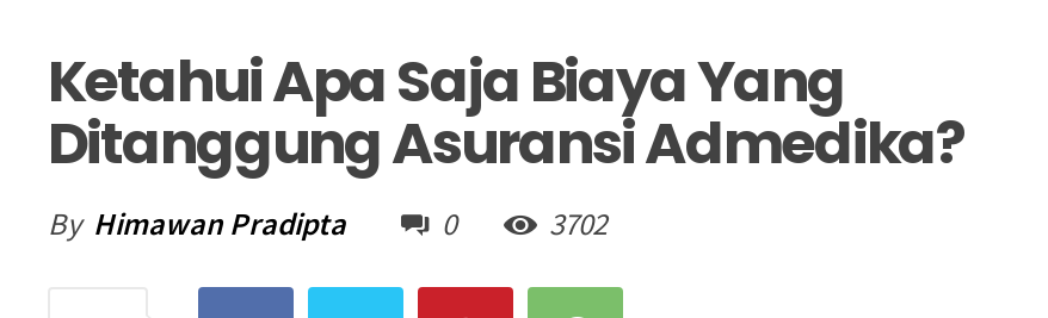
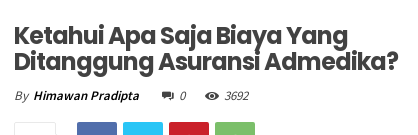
[549,204,606,245] 3702 -> [224,87,248,104] 3692

